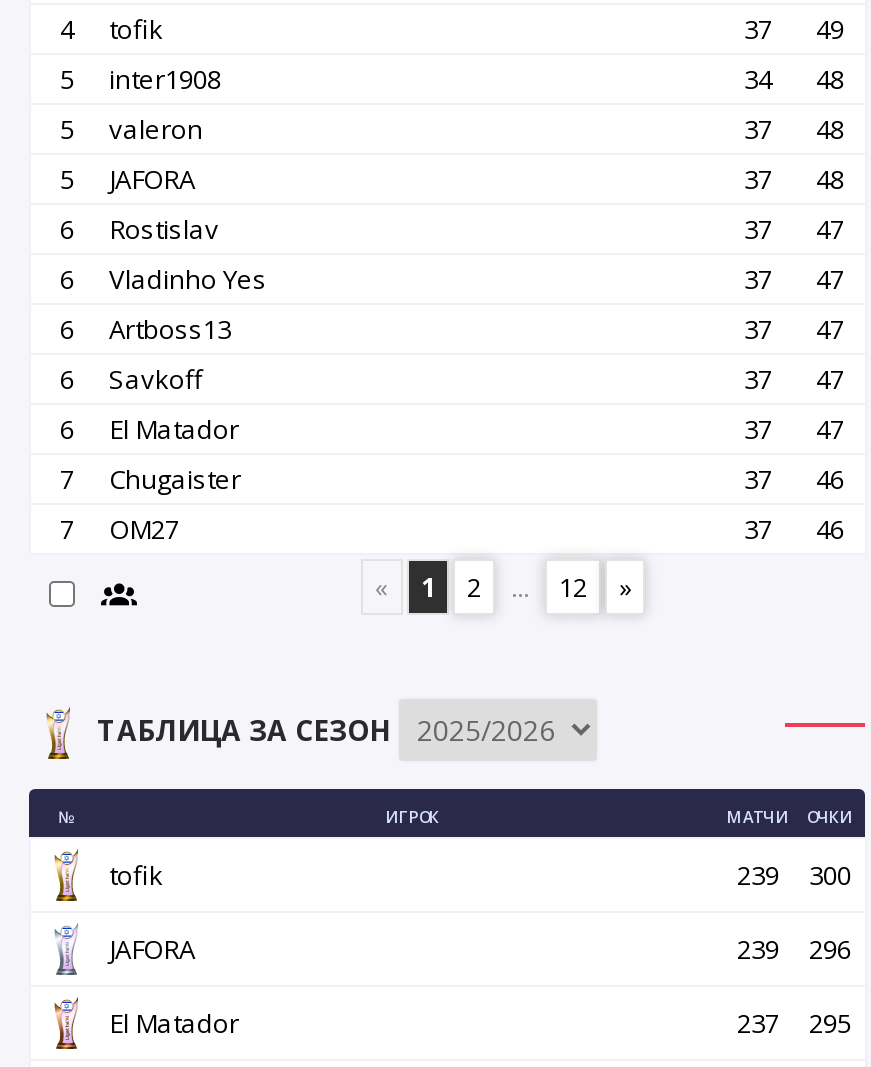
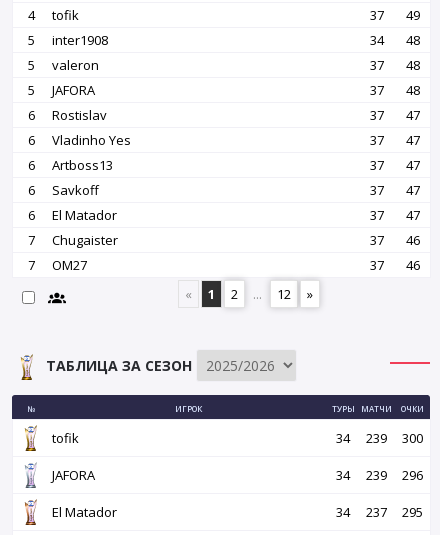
[727,805,789,827] МАТЧИ -> [331,403,392,414] ТУРЫ МАТЧИ
none -> [336,429,350,447] 34
none -> [336,466,350,484] 34
none -> [336,503,350,521] 34

